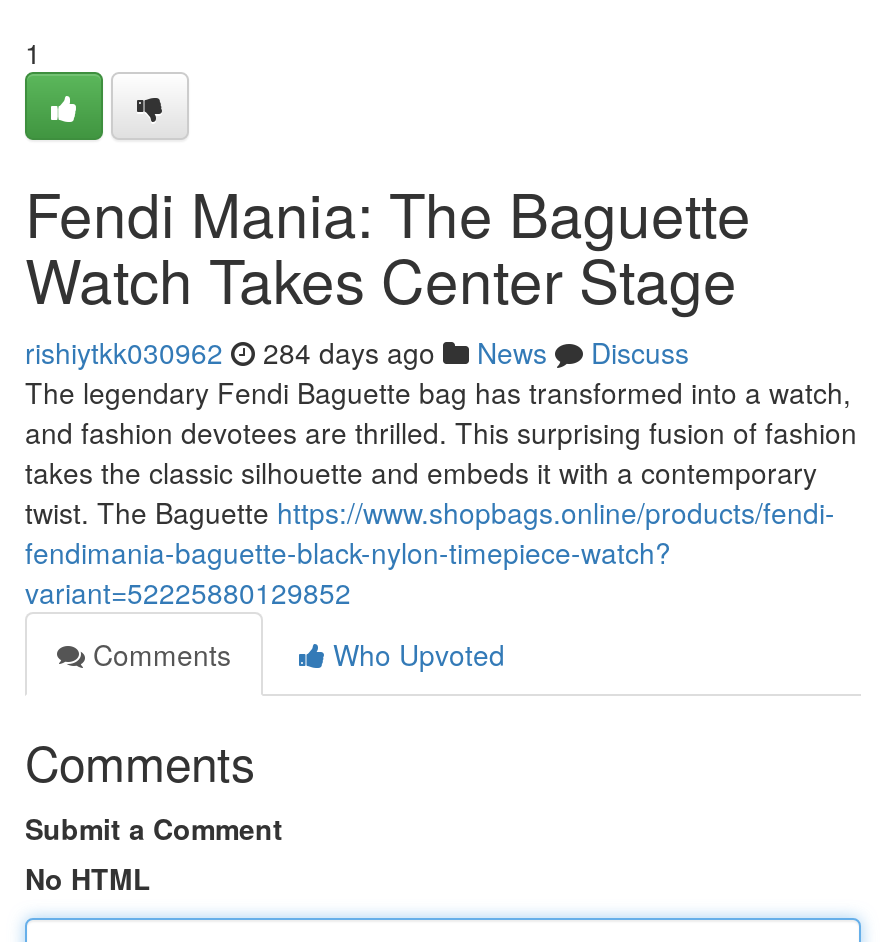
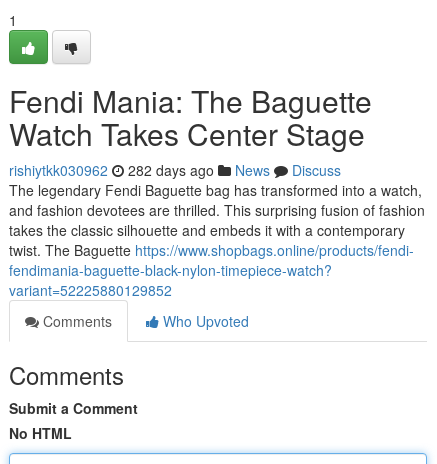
[25,332,689,372] rishiytkk030962 284 days ago News Discuss -> [9,160,341,180] rishiytkk030962 282 days ago News Discuss

